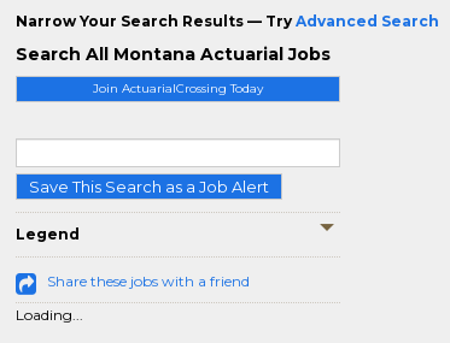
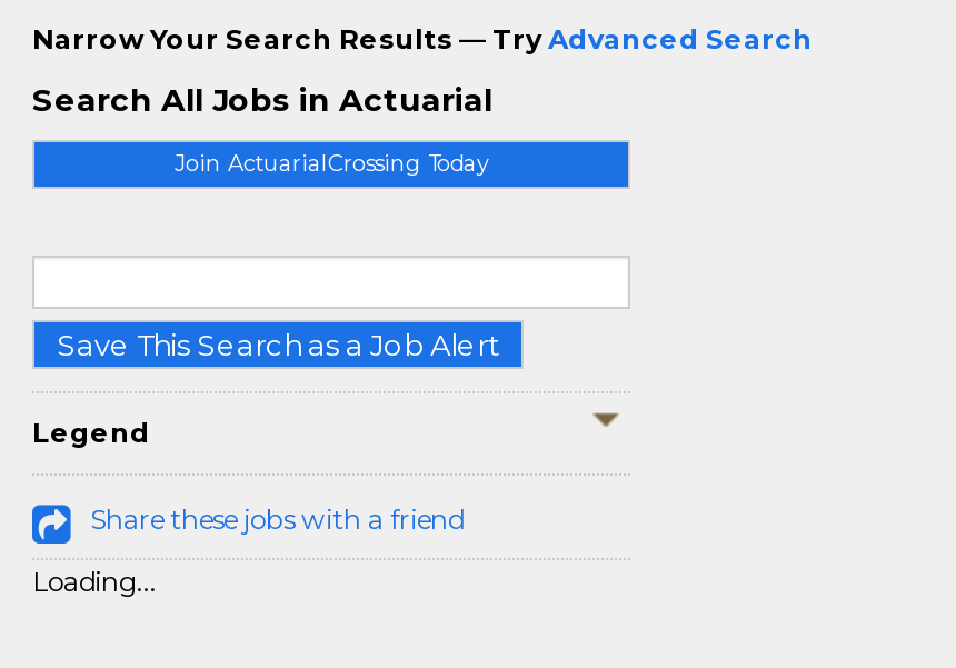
[16,44,331,65] Search All Montana Actuarial Jobs -> [32,80,492,120] Search All Jobs in Actuarial

